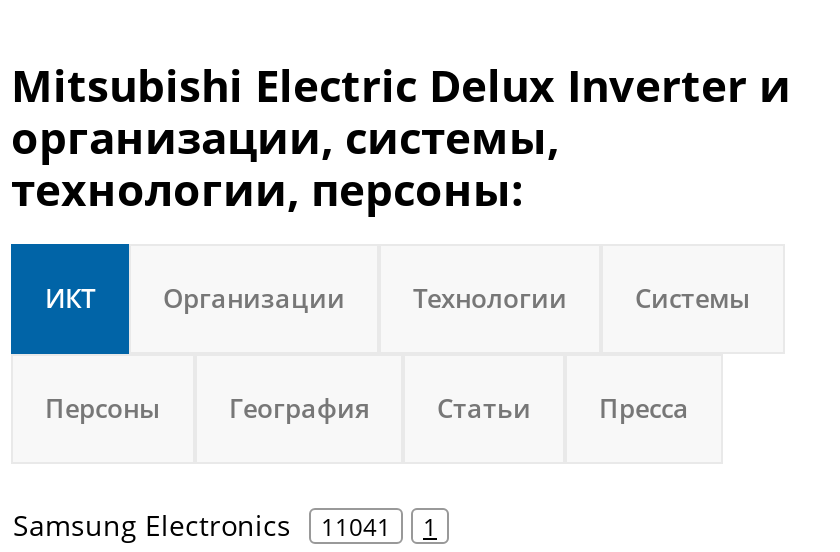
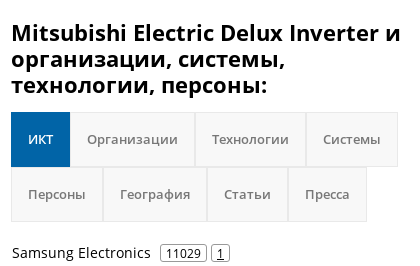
[13,506,437,544] Samsung Electronics 11041 1 -> [12,243,224,262] Samsung Electronics 11029 1

